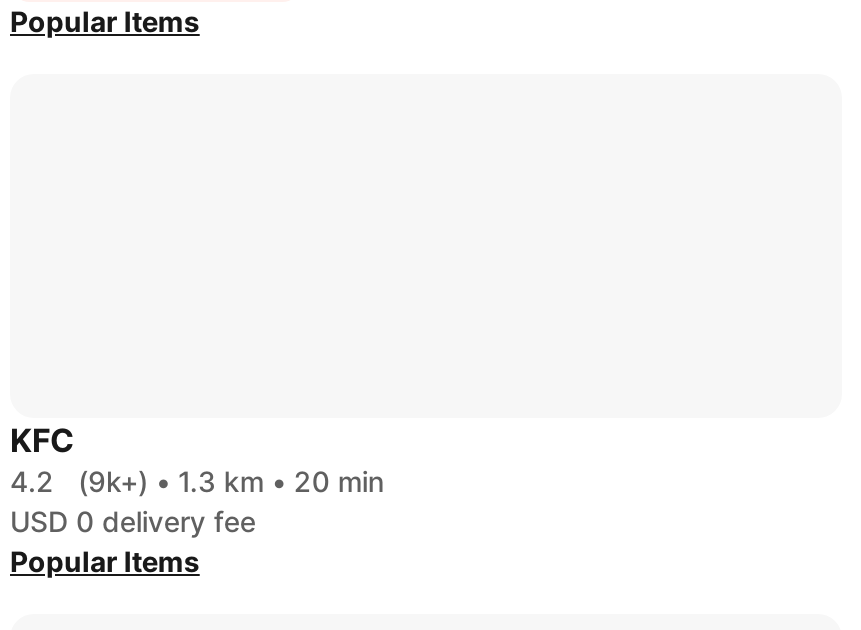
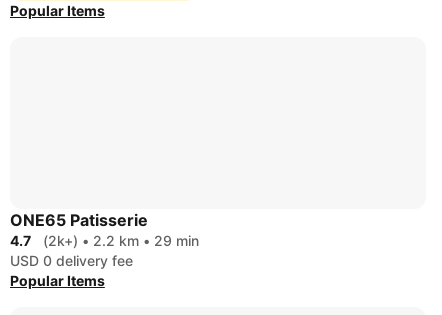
[10,420,384,498] KFC | 4.2 | (9k+) • 1.3 km • 20 min -> [10,210,199,249] ONE65 Patisserie | 4.7 | (2k+) • 2.2 km • 29 min

